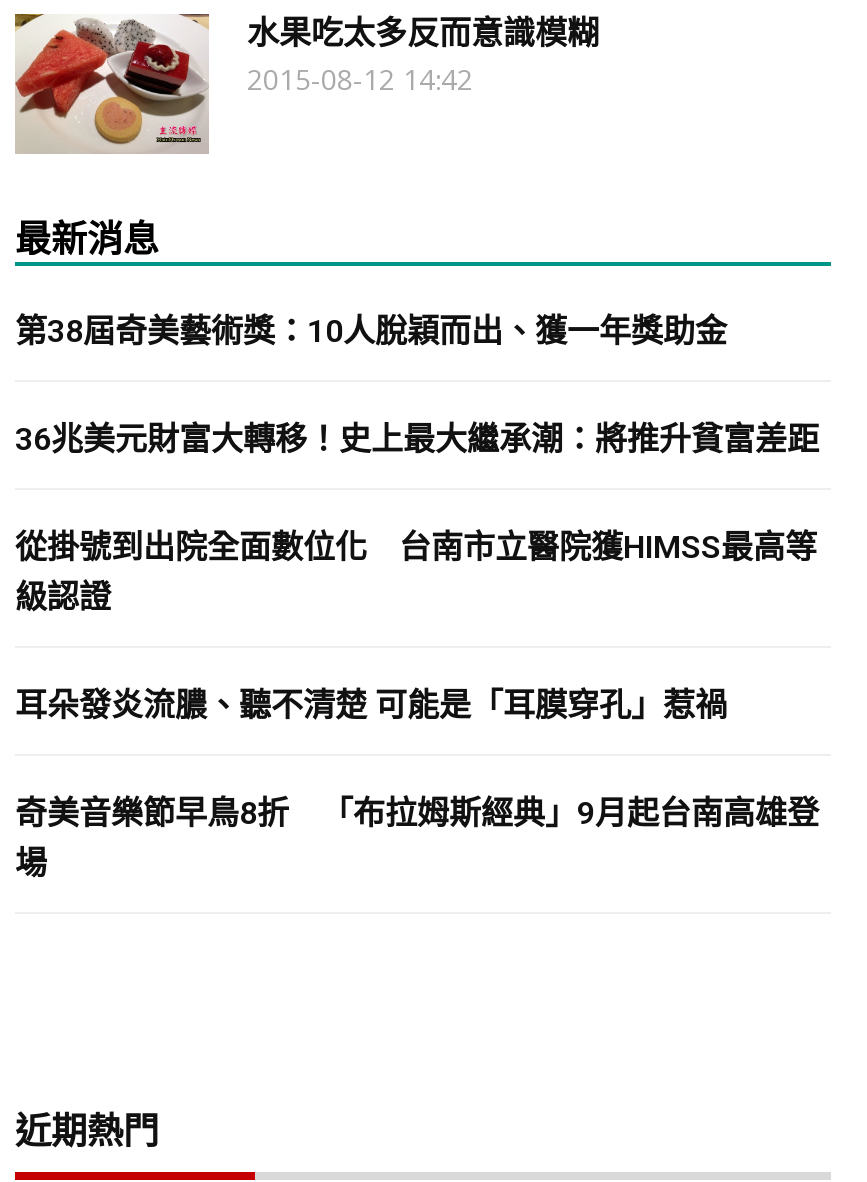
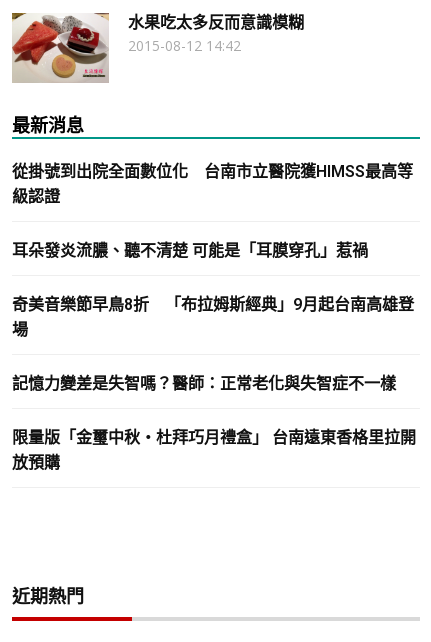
[15,312,819,458] 第38屆奇美藝術獎：10人脫穎而出、獲一年獎助金 | 36兆美元財富大轉移！史上最大繼承潮：將推升貧富差距 -> none
moved [15,528,819,882] -> [12,162,414,339]: 從掛號到出院全面數位化 台南市立醫院獲HIMSS最高等 | 級認證 | 耳朵發炎流膿、聽不清楚 可能是「耳膜穿孔」惹禍 | 奇美音樂節早鳥8折 「布拉姆斯經典」9月起台南高雄登 | 場
none -> [12,374,416,472] 記憶力變差是失智嗎？醫師：正常老化與失智症不一樣 | 限量版「金璽中秋・杜拜巧月禮盒」 台南遠東香格里拉開 | 放預購

